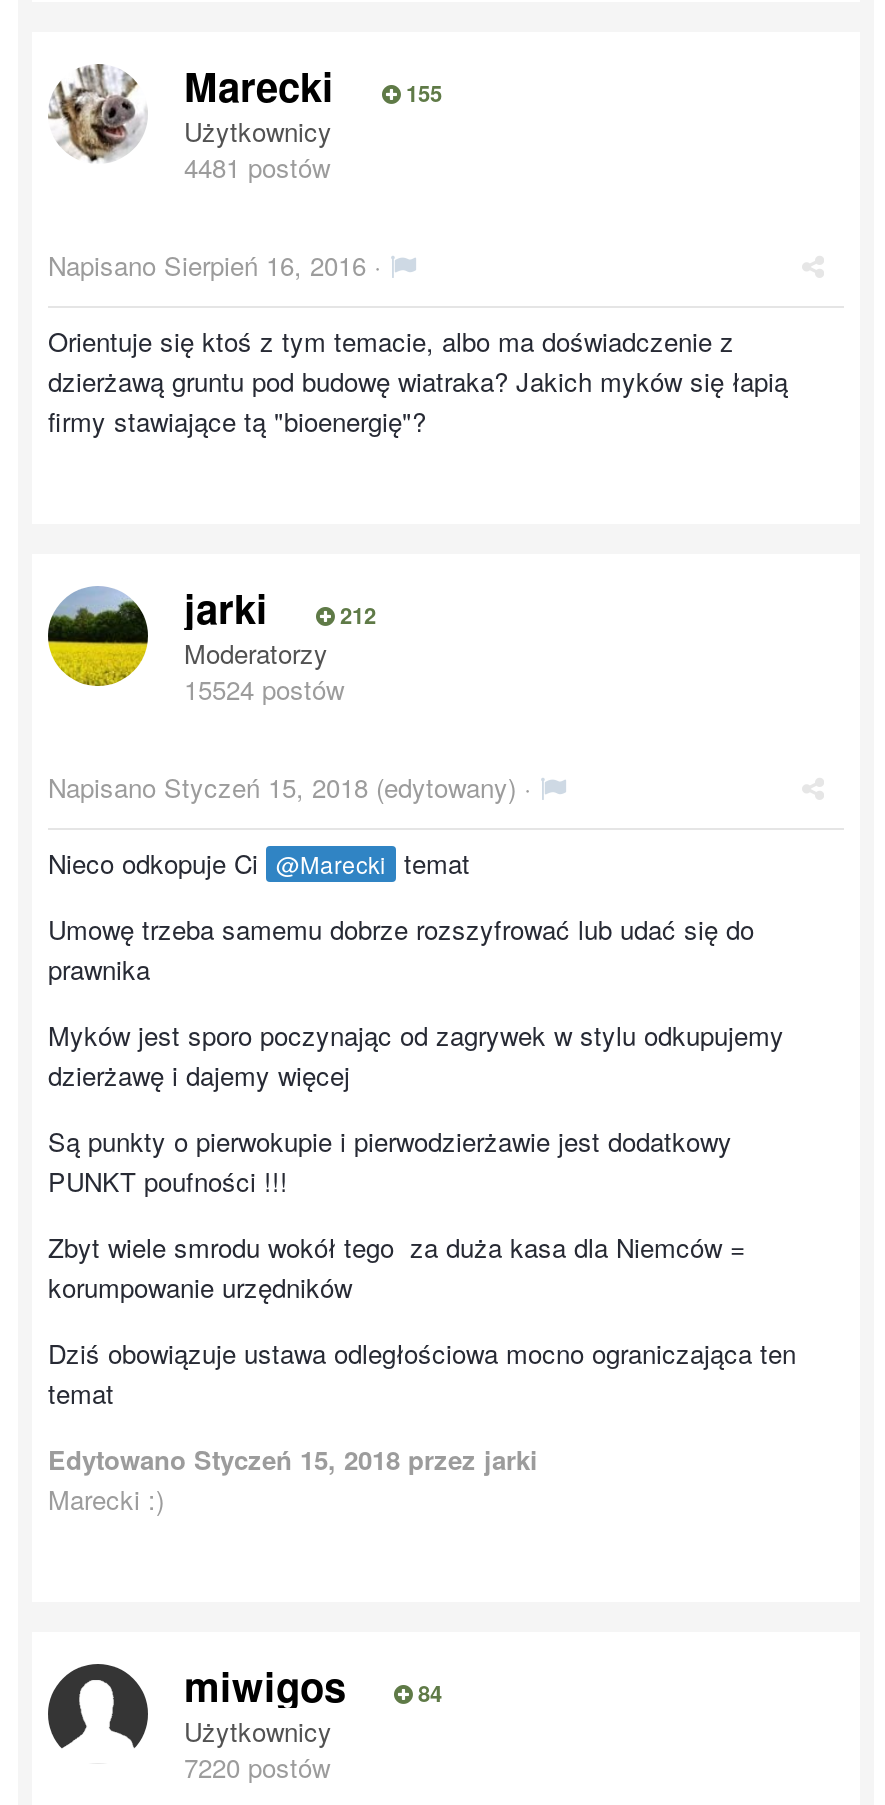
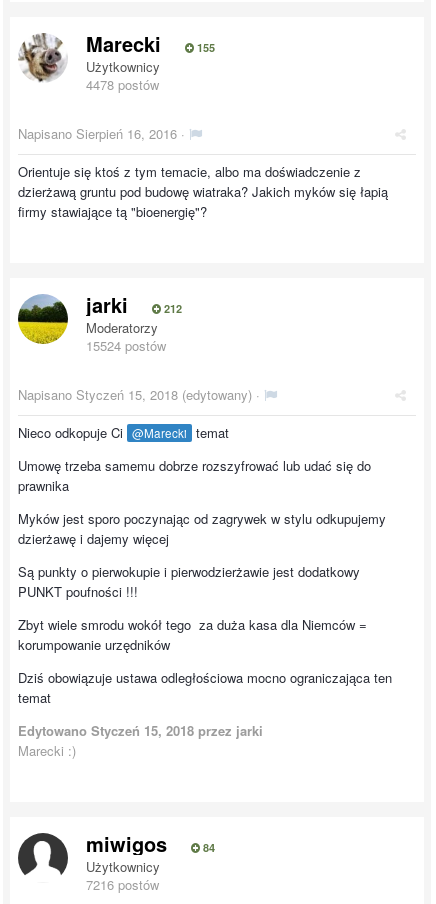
[184,148,330,186] 4481 postów -> [86,75,159,94] 4478 postów
[184,1748,330,1786] 7220 postów -> [86,875,159,894] 7216 postów

